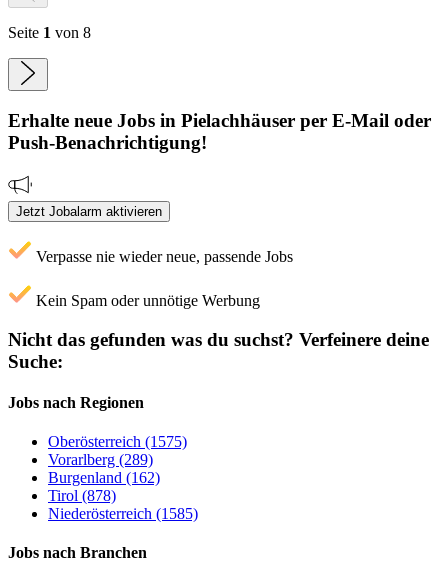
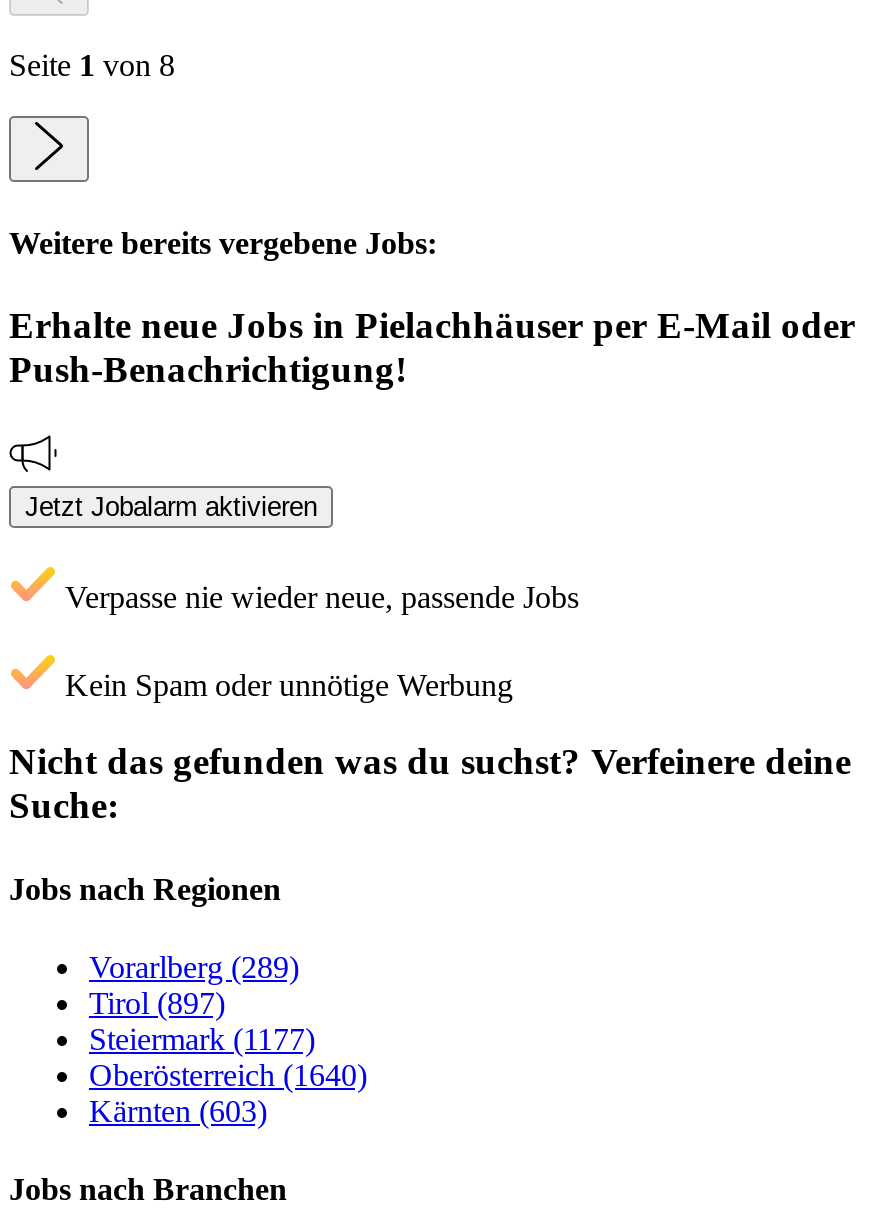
none -> [9,225,437,259] Weitere bereits vergebene Jobs:
[48,433,187,450] Oberösterreich (1575) -> none
[48,469,198,522] Burgenland (162) | Tirol (878) | Niederösterreich (1585) -> [89,986,367,1128] Tirol (897) | Steiermark (1177) | Oberösterreich (1640) | Kärnten (603)

